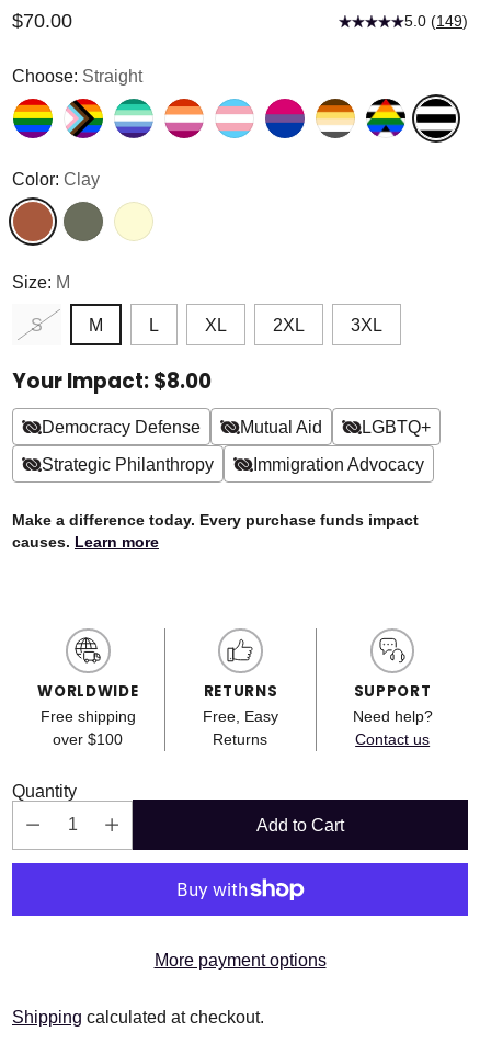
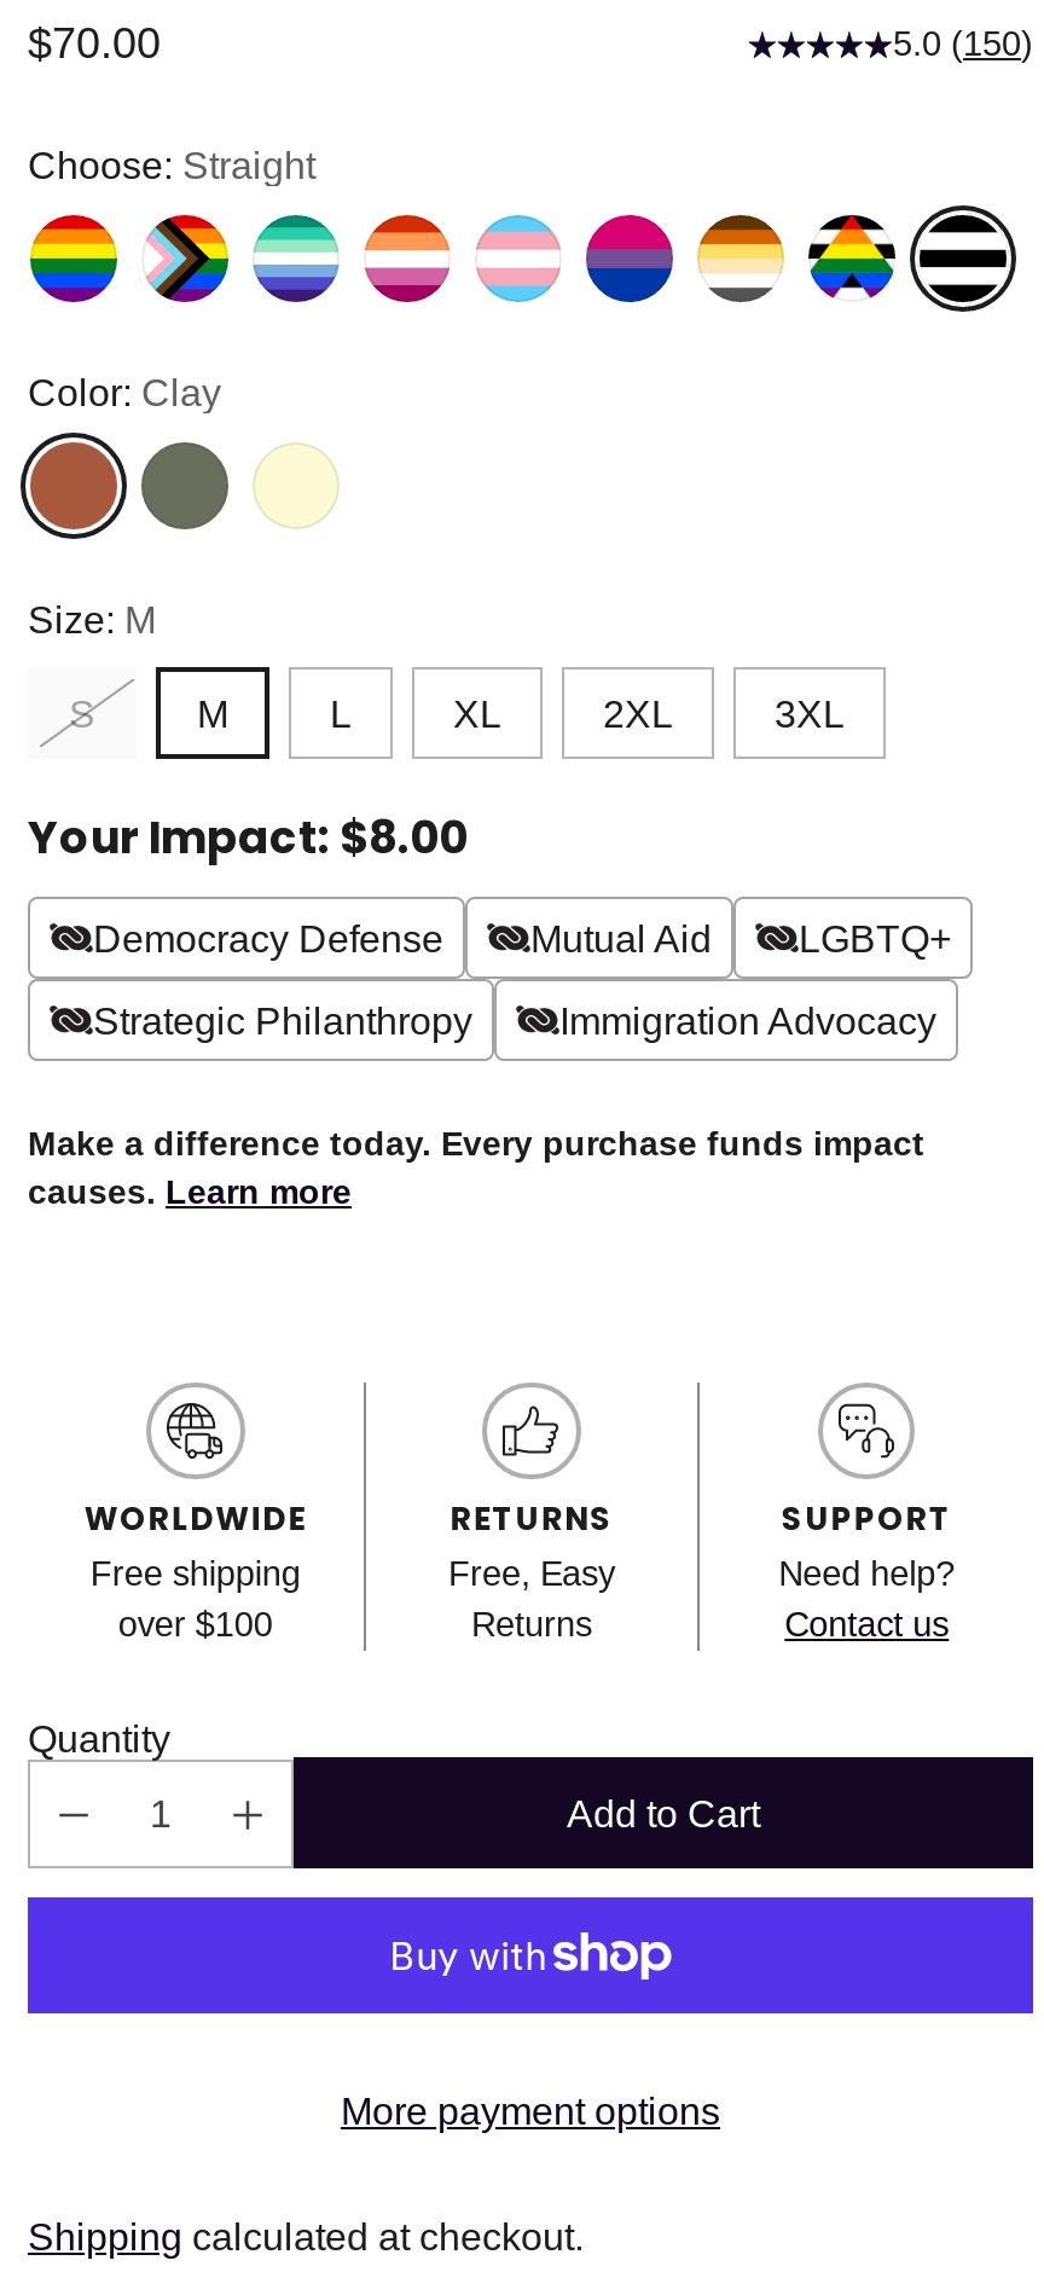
[404,12,468,30] 5.0 (149) -> [893,25,1033,63] 5.0 (150)

